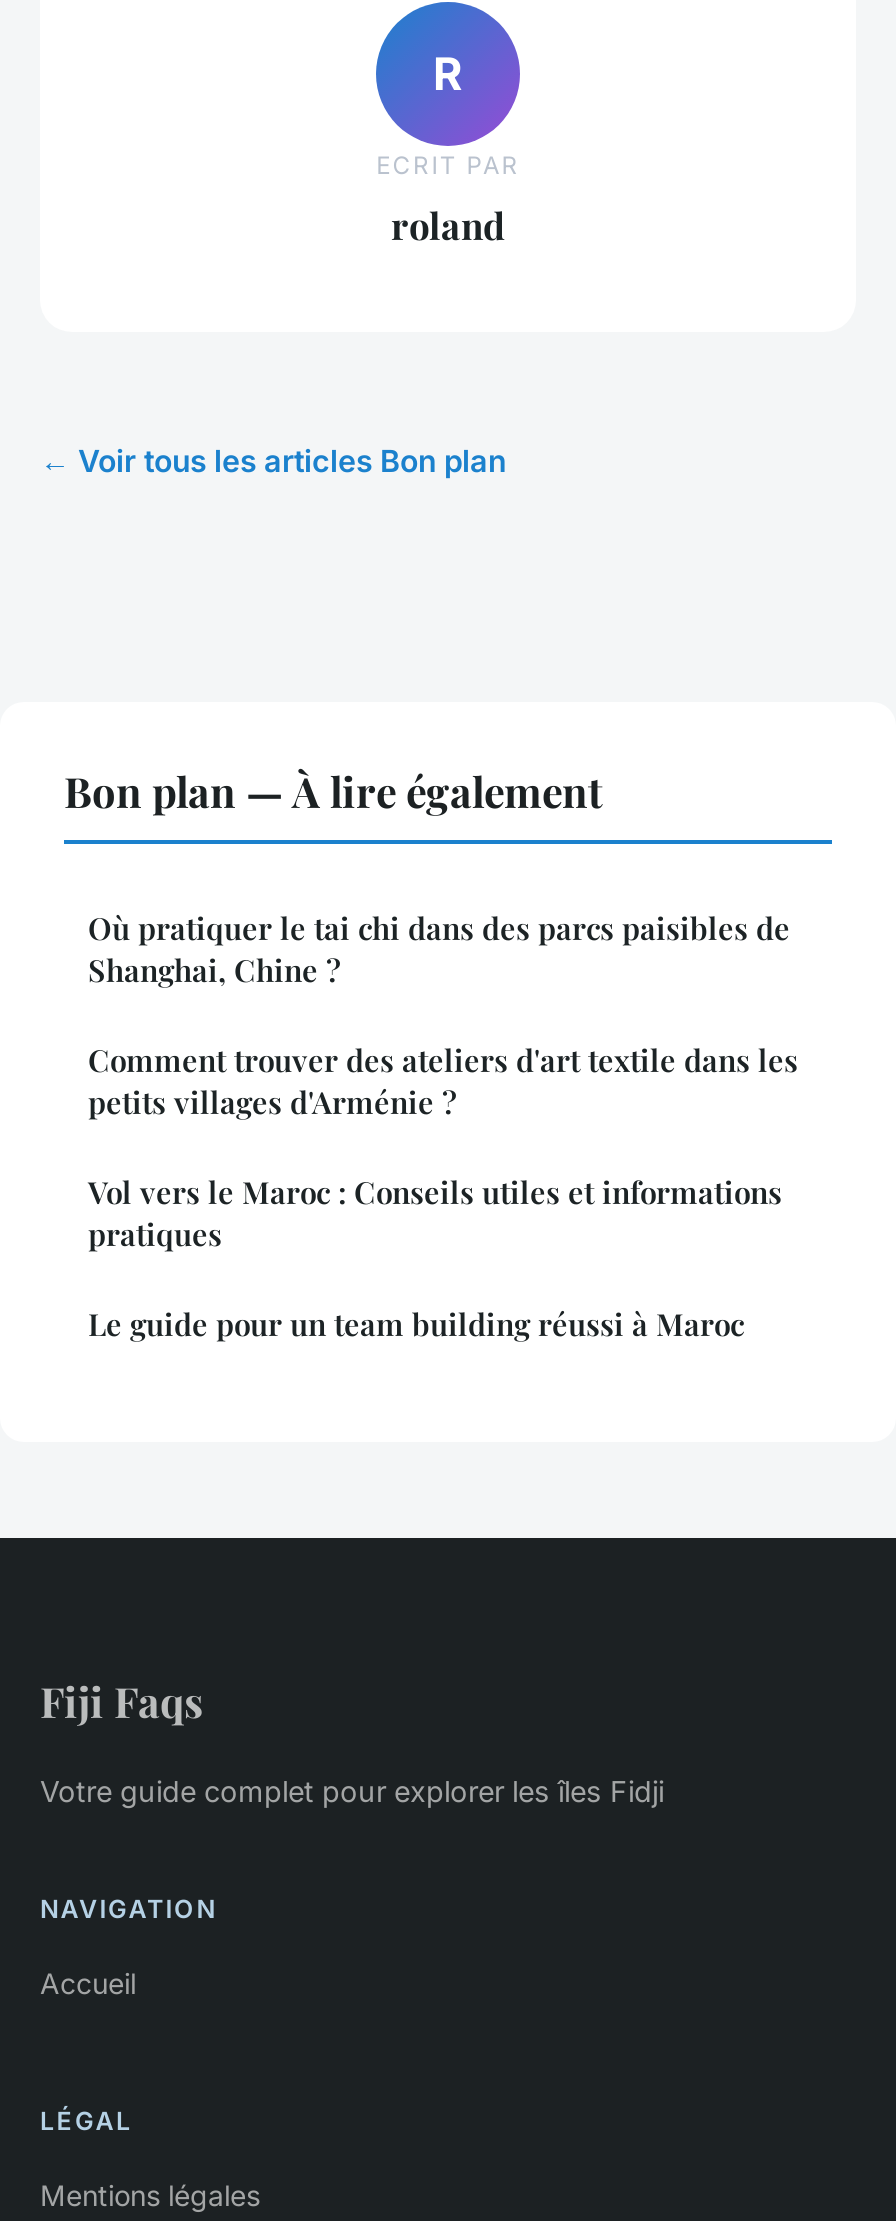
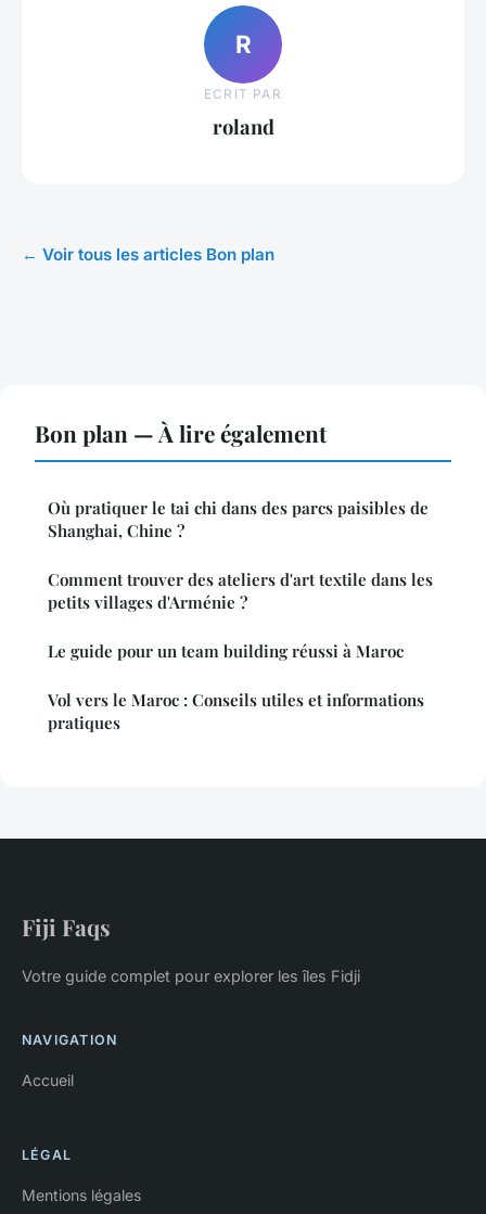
moved [88,1172,782,1254] -> [48,689,424,733]: Vol vers le Maroc : Conseils utiles et informations | pratiques
moved [88,1304,744,1344] -> [48,640,404,662]: Le guide pour un team building réussi à Maroc

